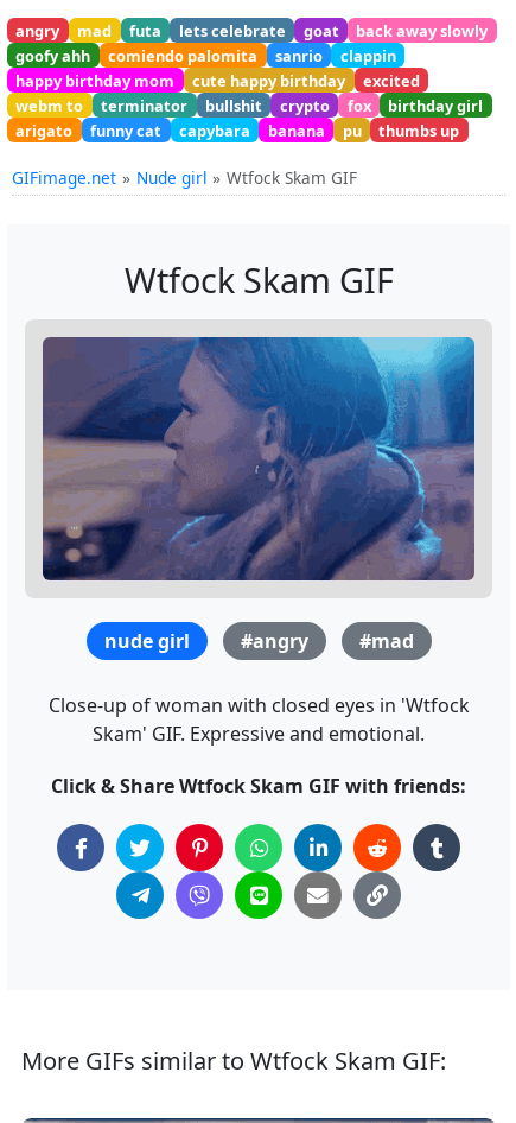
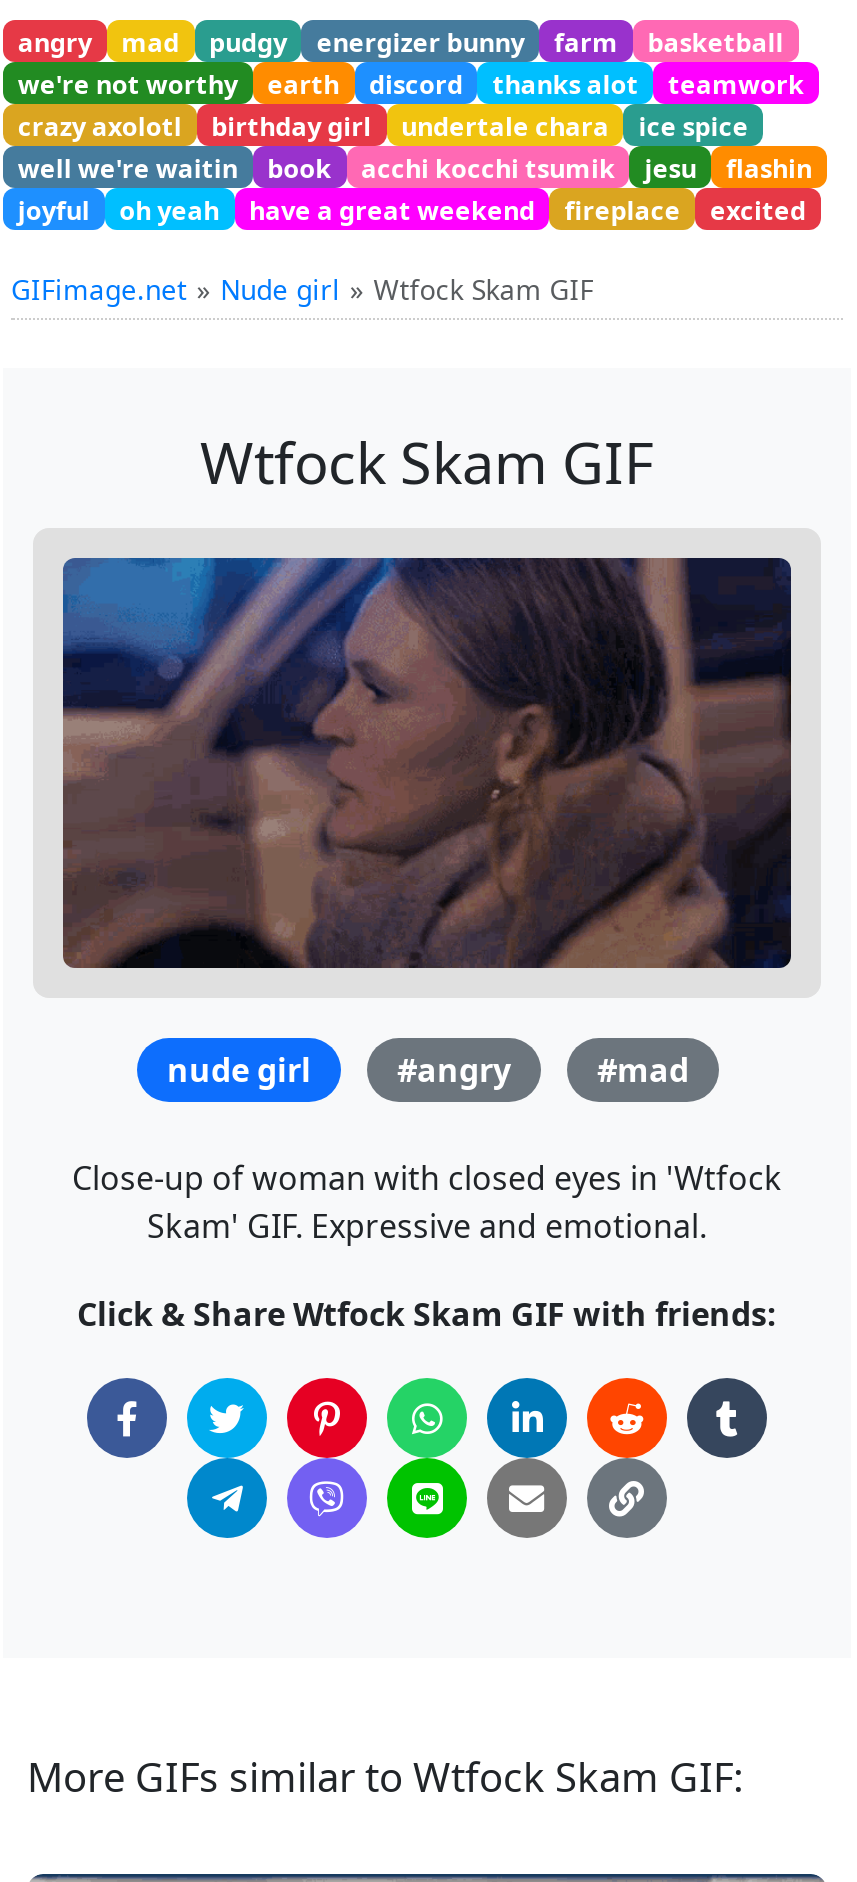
[16,20,488,91] futa | lets celebrate | goat | back away slowly | goofy ahh | comiendo palomita | sanrio | clappin | happy birthday mom | cute happy birthday -> [18,23,812,228] pudgy | energizer bunny | farm | basketball | we're not worthy | earth | discord | thanks alot | teamwork | crazy axolotl | undertale chara | ice spice | well we're waitin | book | acchi kocchi tsumik | jesu | flashin | joyful | oh yeah | have a great weekend | fireplace
moved [363,70,420,91] -> [710,192,806,228]: excited
[16,95,459,141] webm to | terminator | bullshit | crypto | fox | arigato | funny cat | capybara | banana | pu | thumbs up -> none
moved [388,95,483,116] -> [211,107,371,143]: birthday girl
[43,336,476,580] [image] -> [63,556,793,968] [image]

